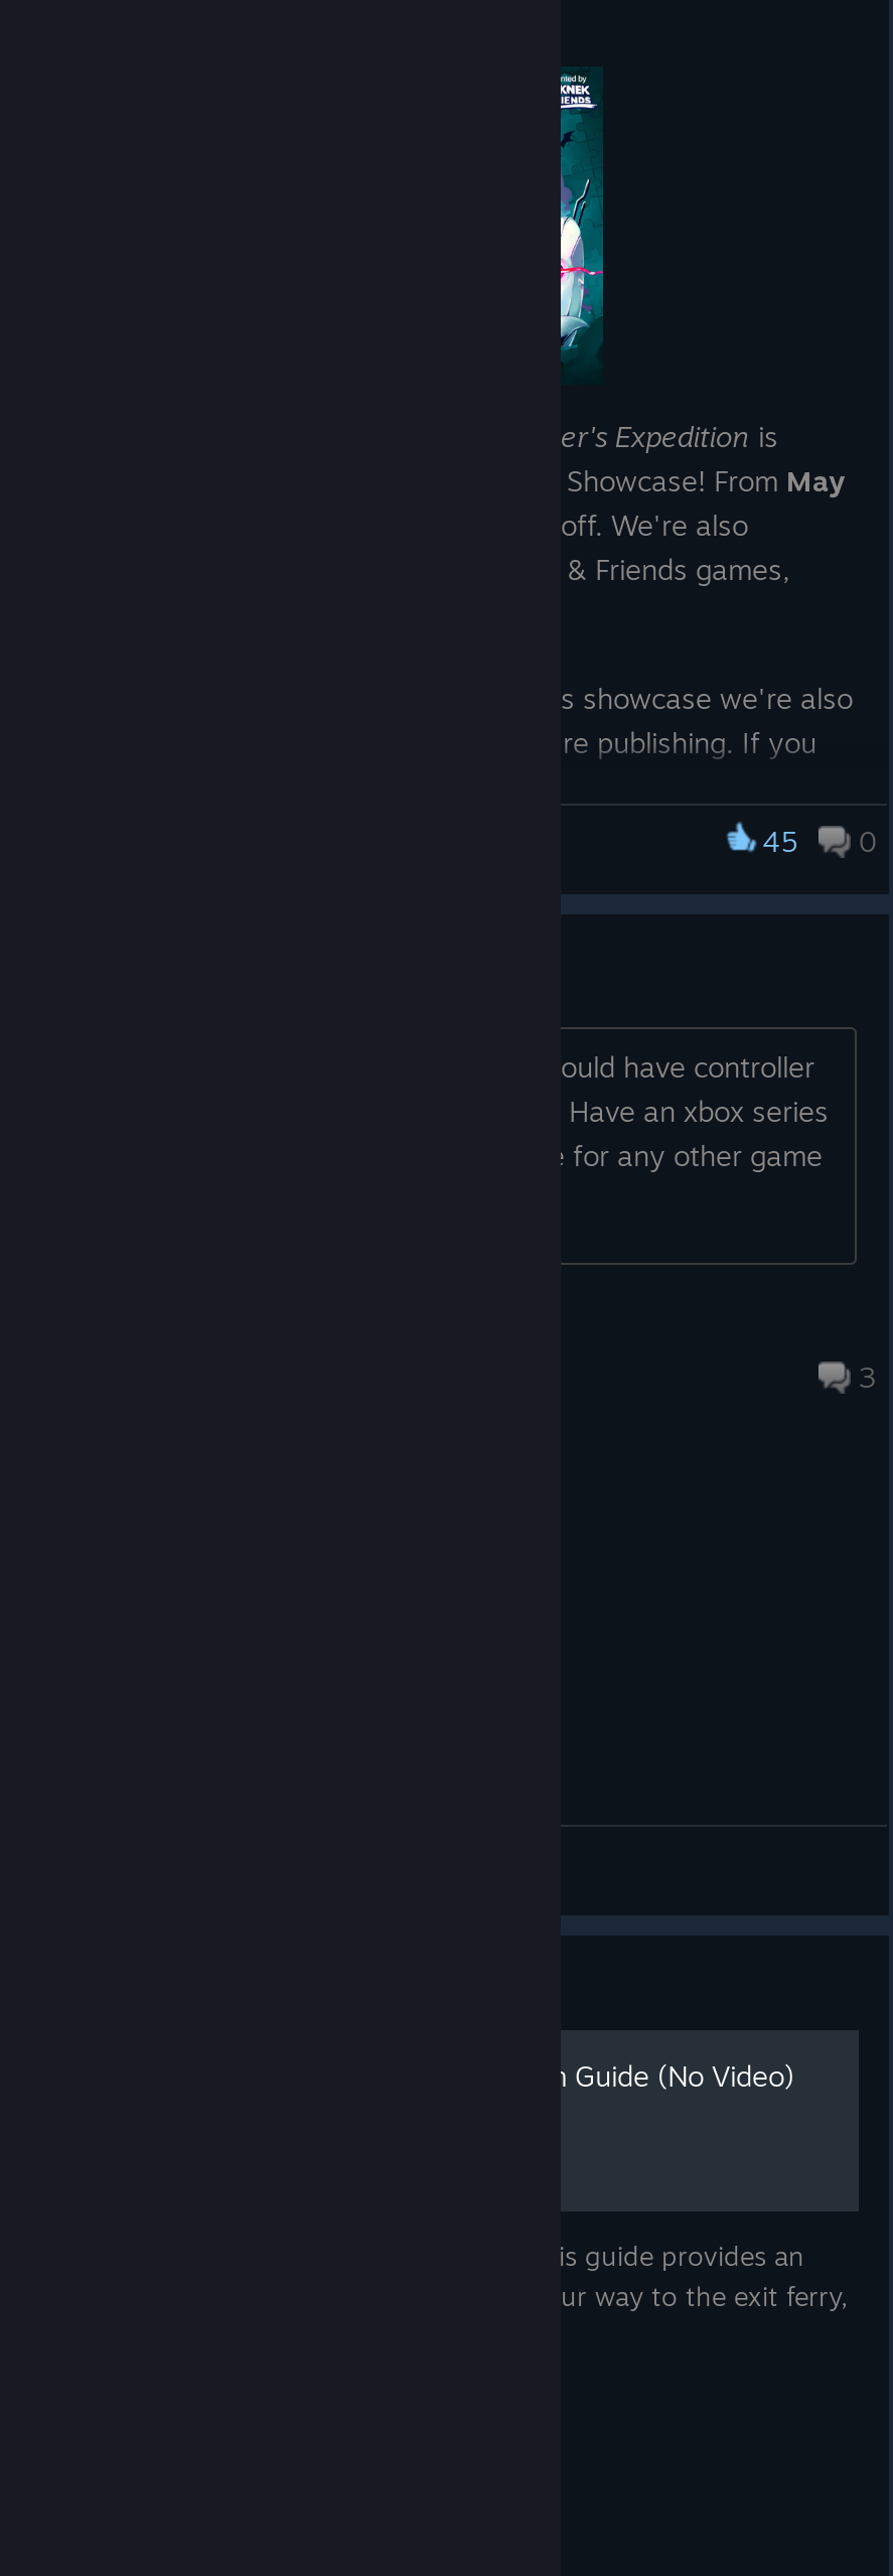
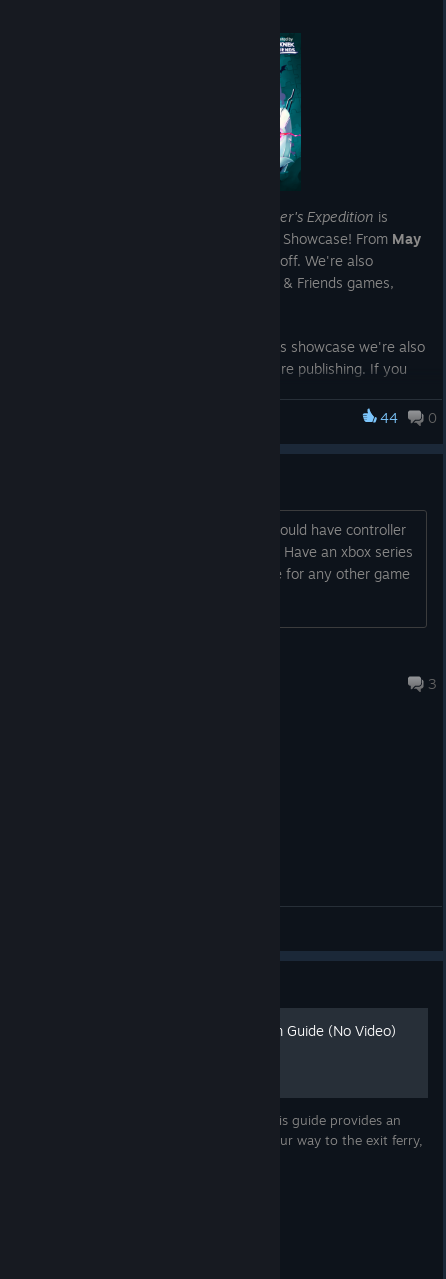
[762,824,798,858] 45 -> [380,409,398,426] 44

